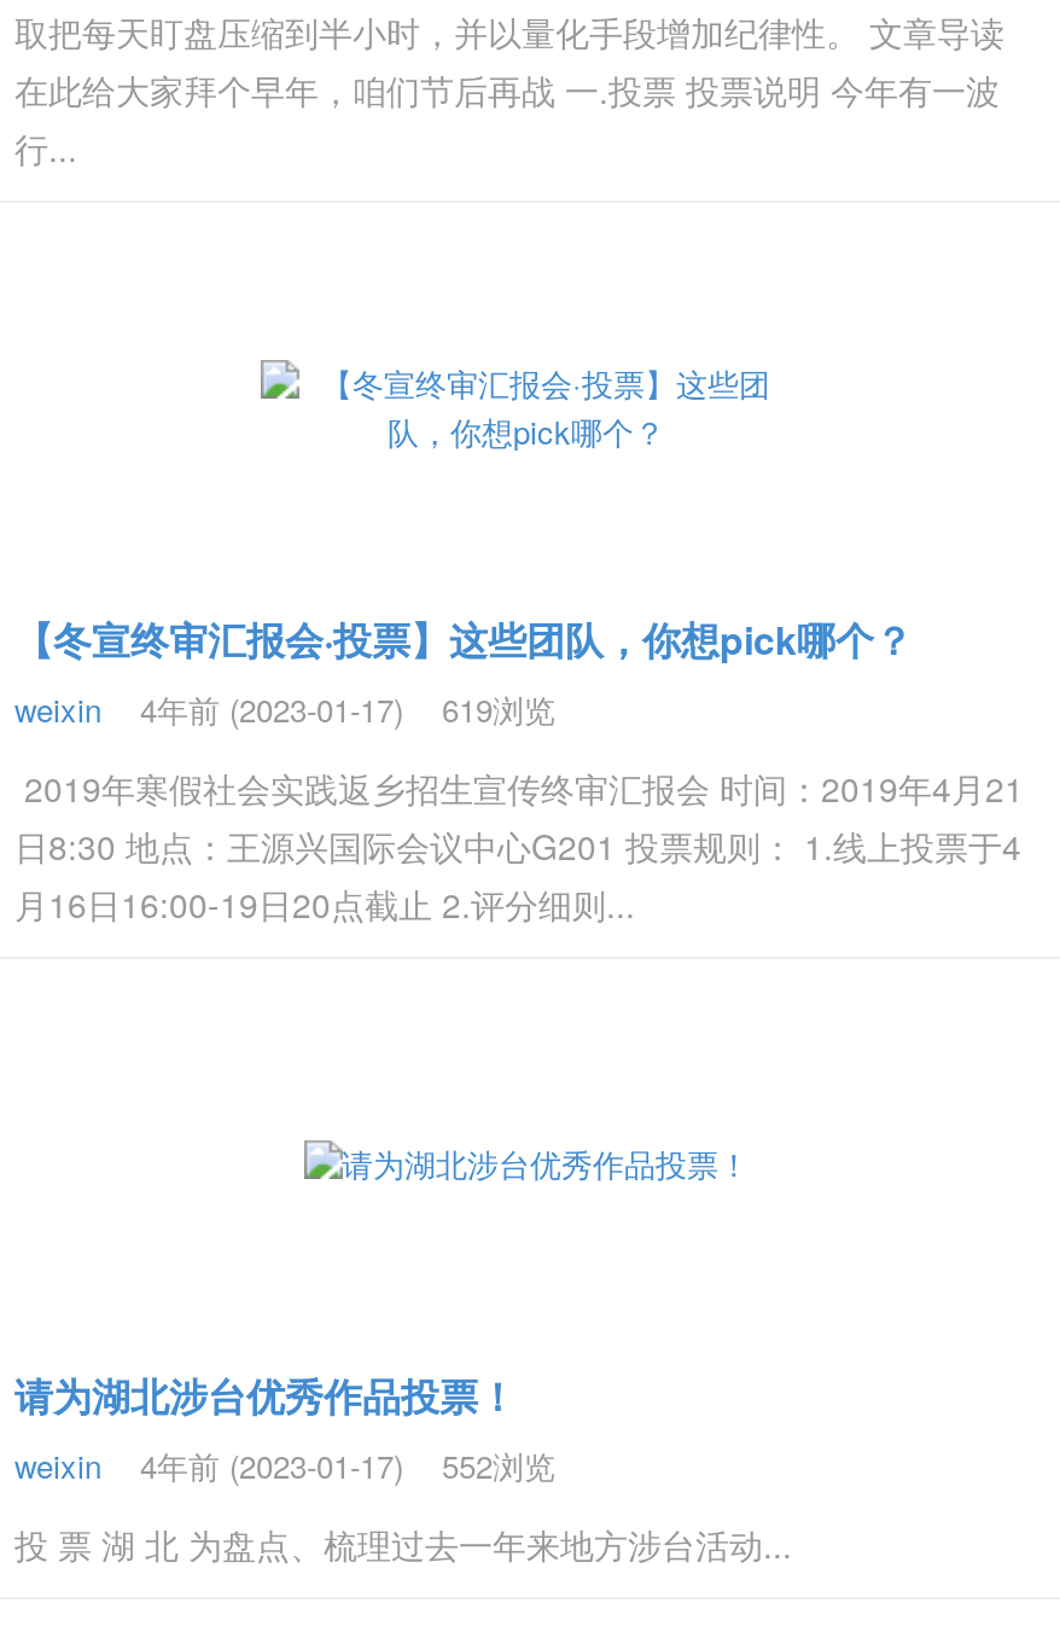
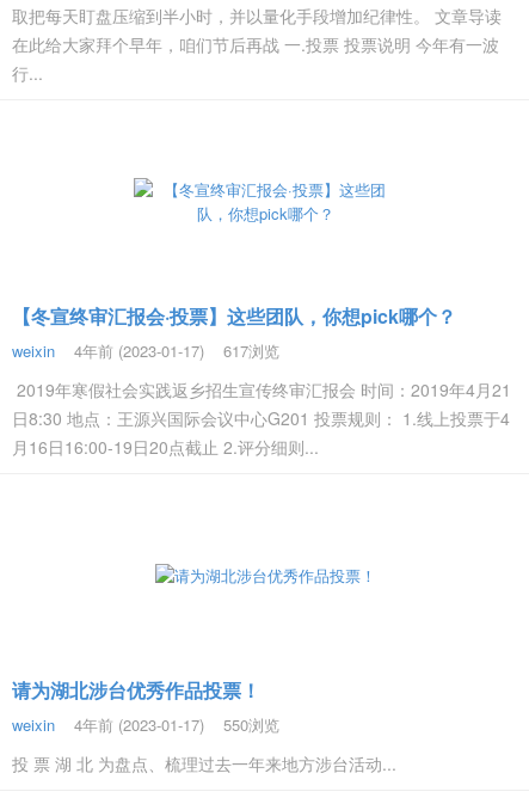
[14,685,555,731] weixin 4年前 (2023-01-17) 619浏览 -> [12,339,279,362] weixin 4年前 (2023-01-17) 617浏览
[14,1442,555,1488] weixin 4年前 (2023-01-17) 552浏览 -> [12,713,279,736] weixin 4年前 (2023-01-17) 550浏览

